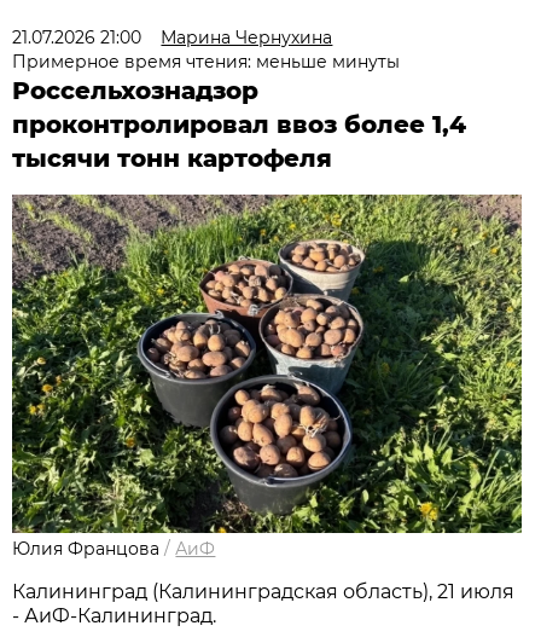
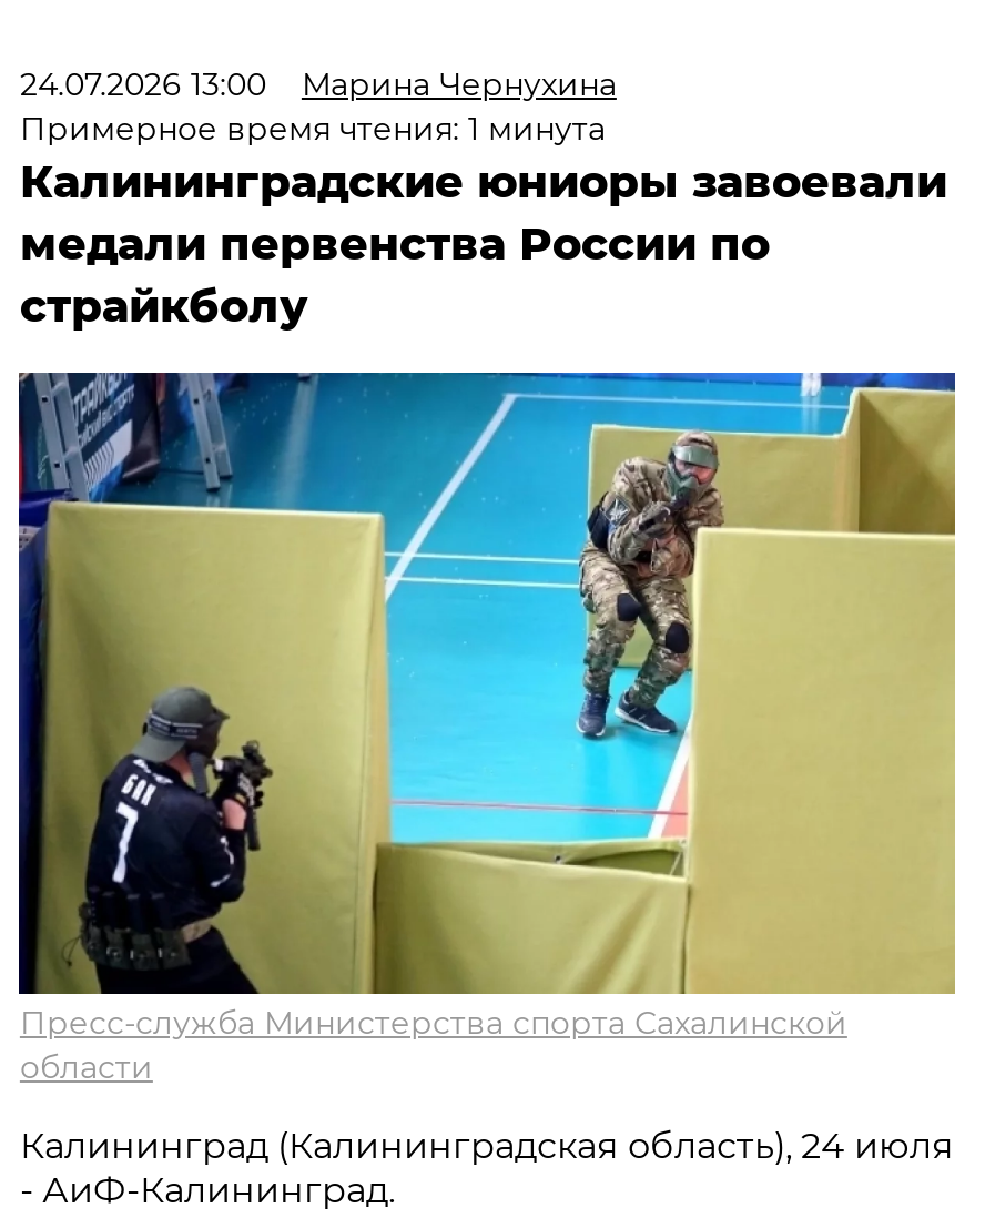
[13,26,333,48] 21.07.2026 21:00 Марина Чернухина -> [20,64,617,104] 24.07.2026 13:00 Марина Чернухина
[13,51,467,173] Примерное время чтения: меньше минуты | Россельхознадзор | проконтролировал ввоз более 1,4 | тысячи тонн картофеля -> [20,108,947,333] Примерное время чтения: 1 минута | Калининградские юниоры завоевали | медали первенства России по | страйкболу
[11,193,523,559] [image] | Юлия Францова / АиФ -> [17,371,957,1087] [image] | Пресс-служба Министерства спорта Сахалинской | области
[13,580,515,603] Калининград (Калининградская область), 21 июля -> [20,1125,954,1167] Калининград (Калининградская область), 24 июля

